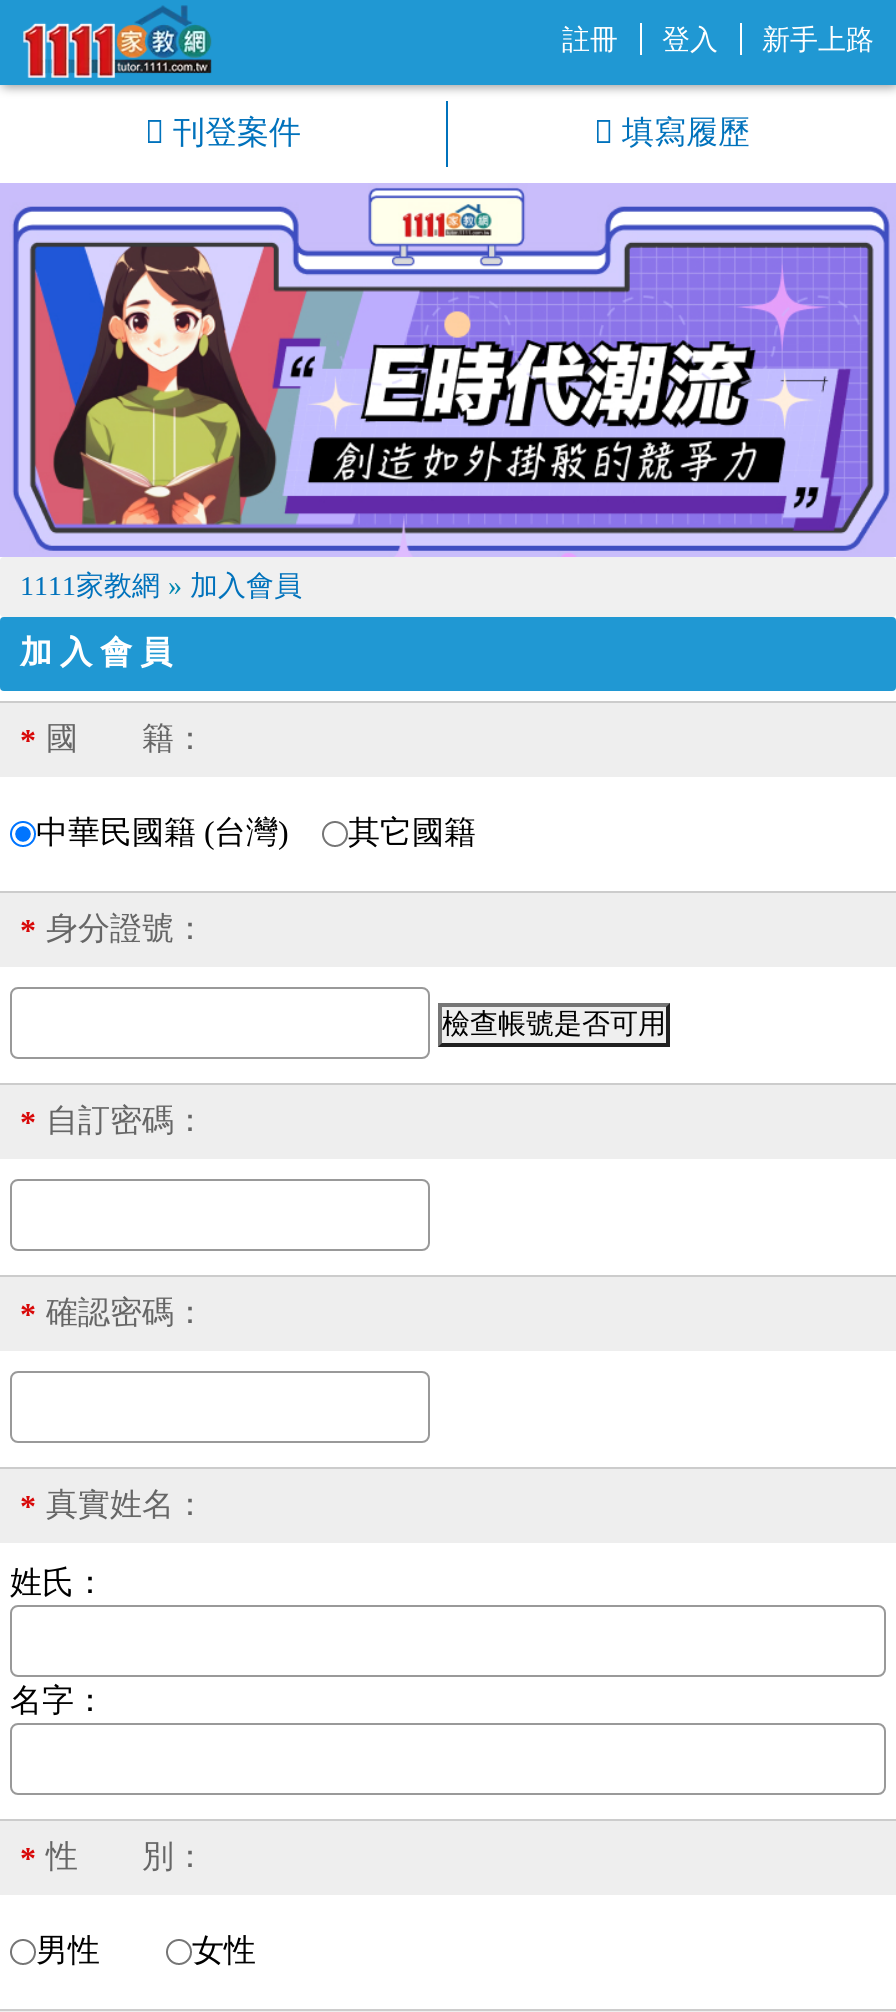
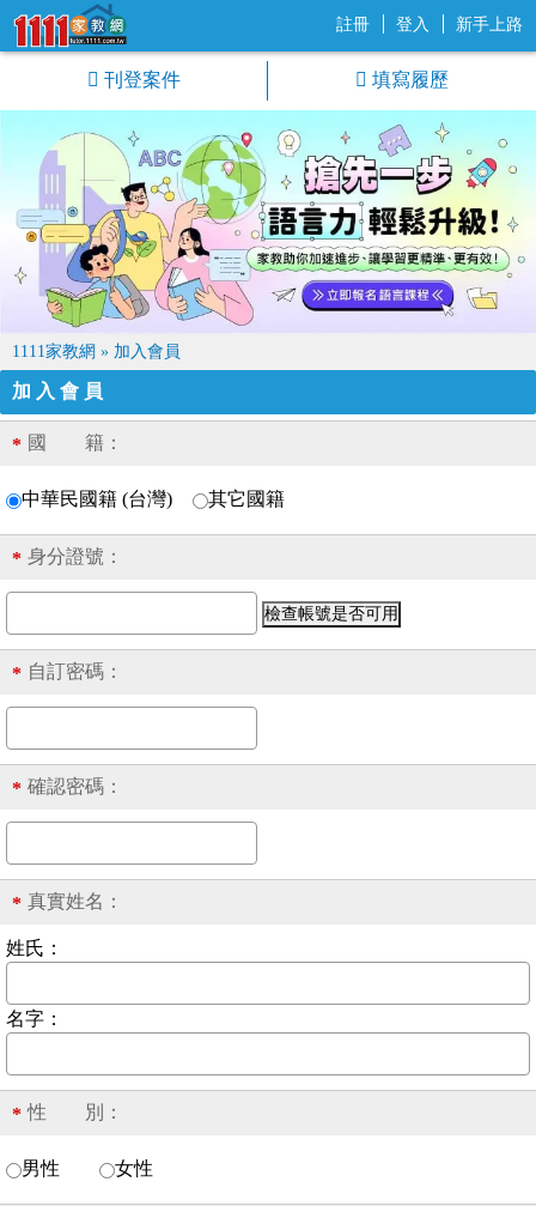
[6,183,890,557] [image] -> [4,110,532,333] [image]

